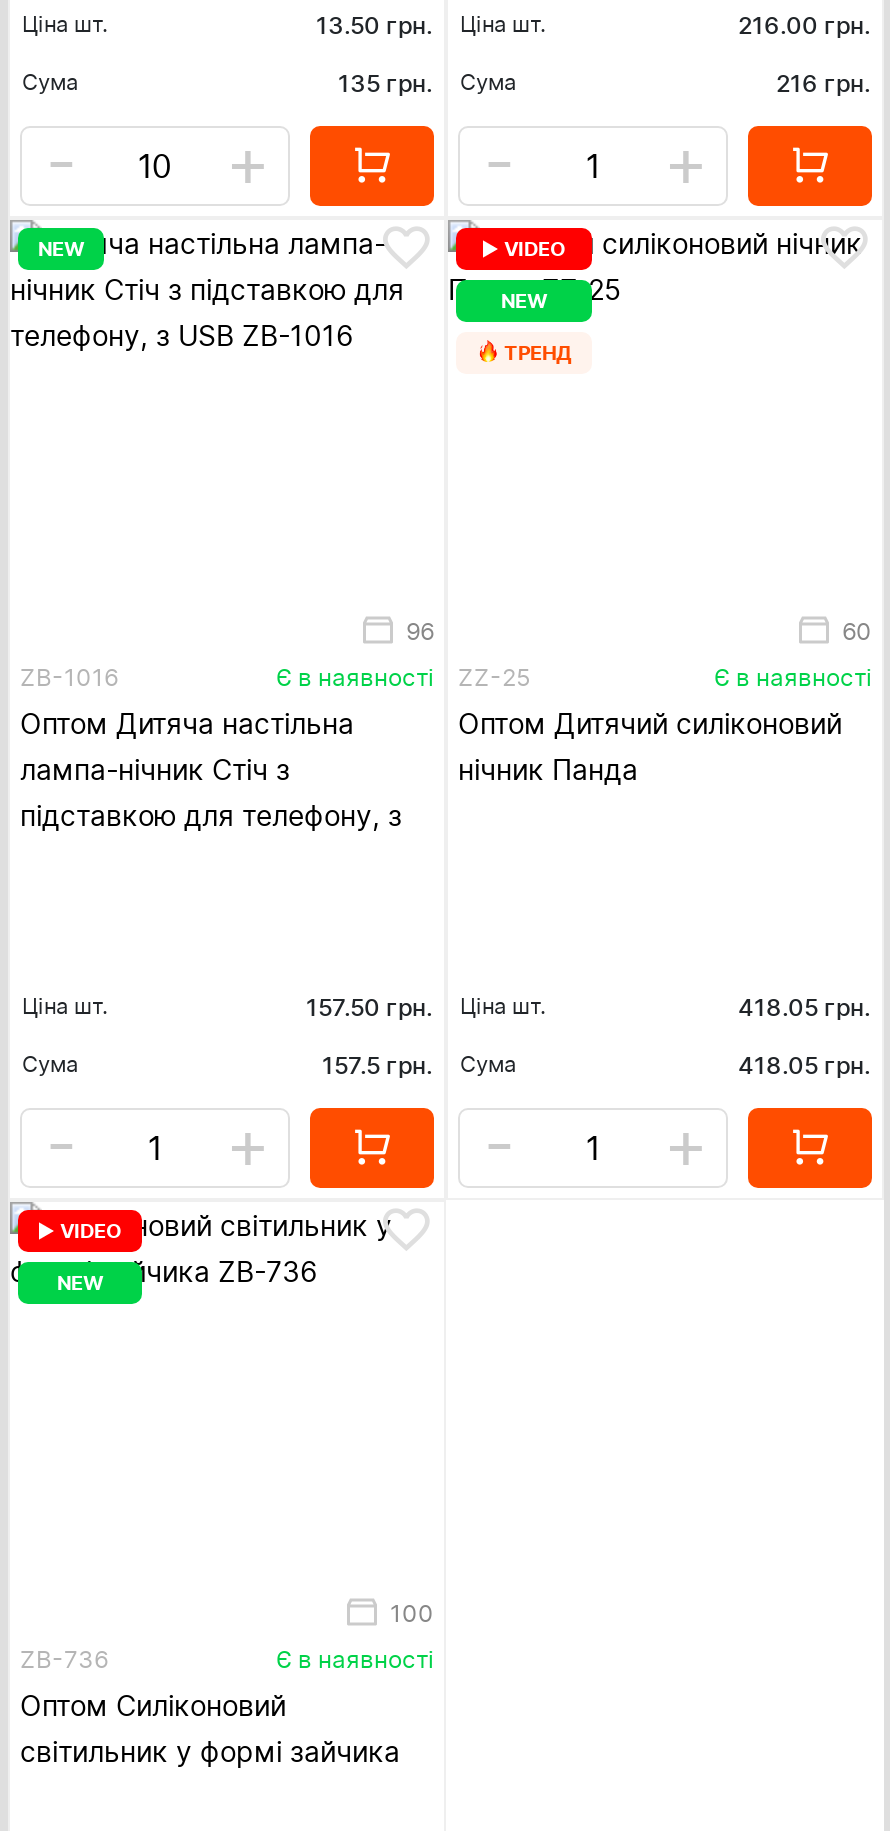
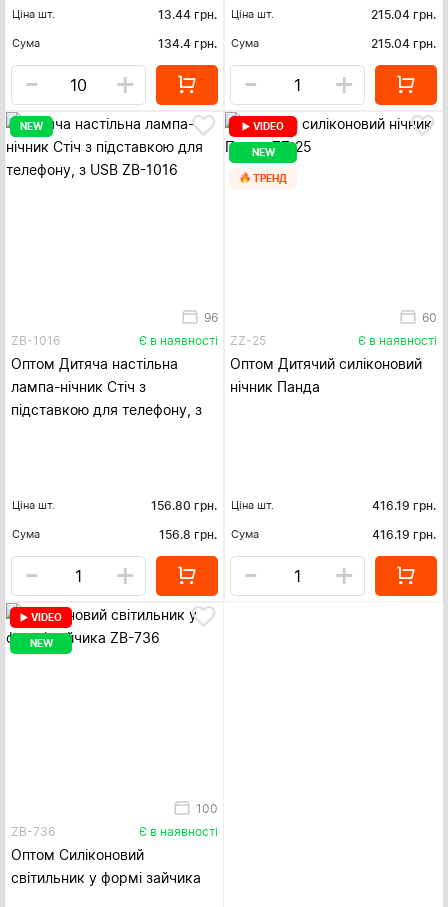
[316,9,546,39] 13.50 грн. Ціна шт. -> [158,6,274,21] 13.44 грн. Ціна шт.
[738,9,870,39] 216.00 грн. -> [371,6,436,21] 215.04 грн.
[338,67,516,97] 135 грн. Сума -> [158,35,259,50] 134.4 грн. Сума
[776,67,870,97] 216 грн. -> [371,35,436,50] 215.04 грн.
[306,991,546,1021] 157.50 грн. Ціна шт. -> [151,497,274,512] 156.80 грн. Ціна шт.
[738,991,870,1021] 418.05 грн. -> [372,497,436,512] 416.19 грн.
[322,1049,516,1079] 157.5 грн. Сума -> [159,526,259,541] 156.8 грн. Сума
[738,1049,870,1079] 418.05 грн. -> [372,526,436,541] 416.19 грн.

